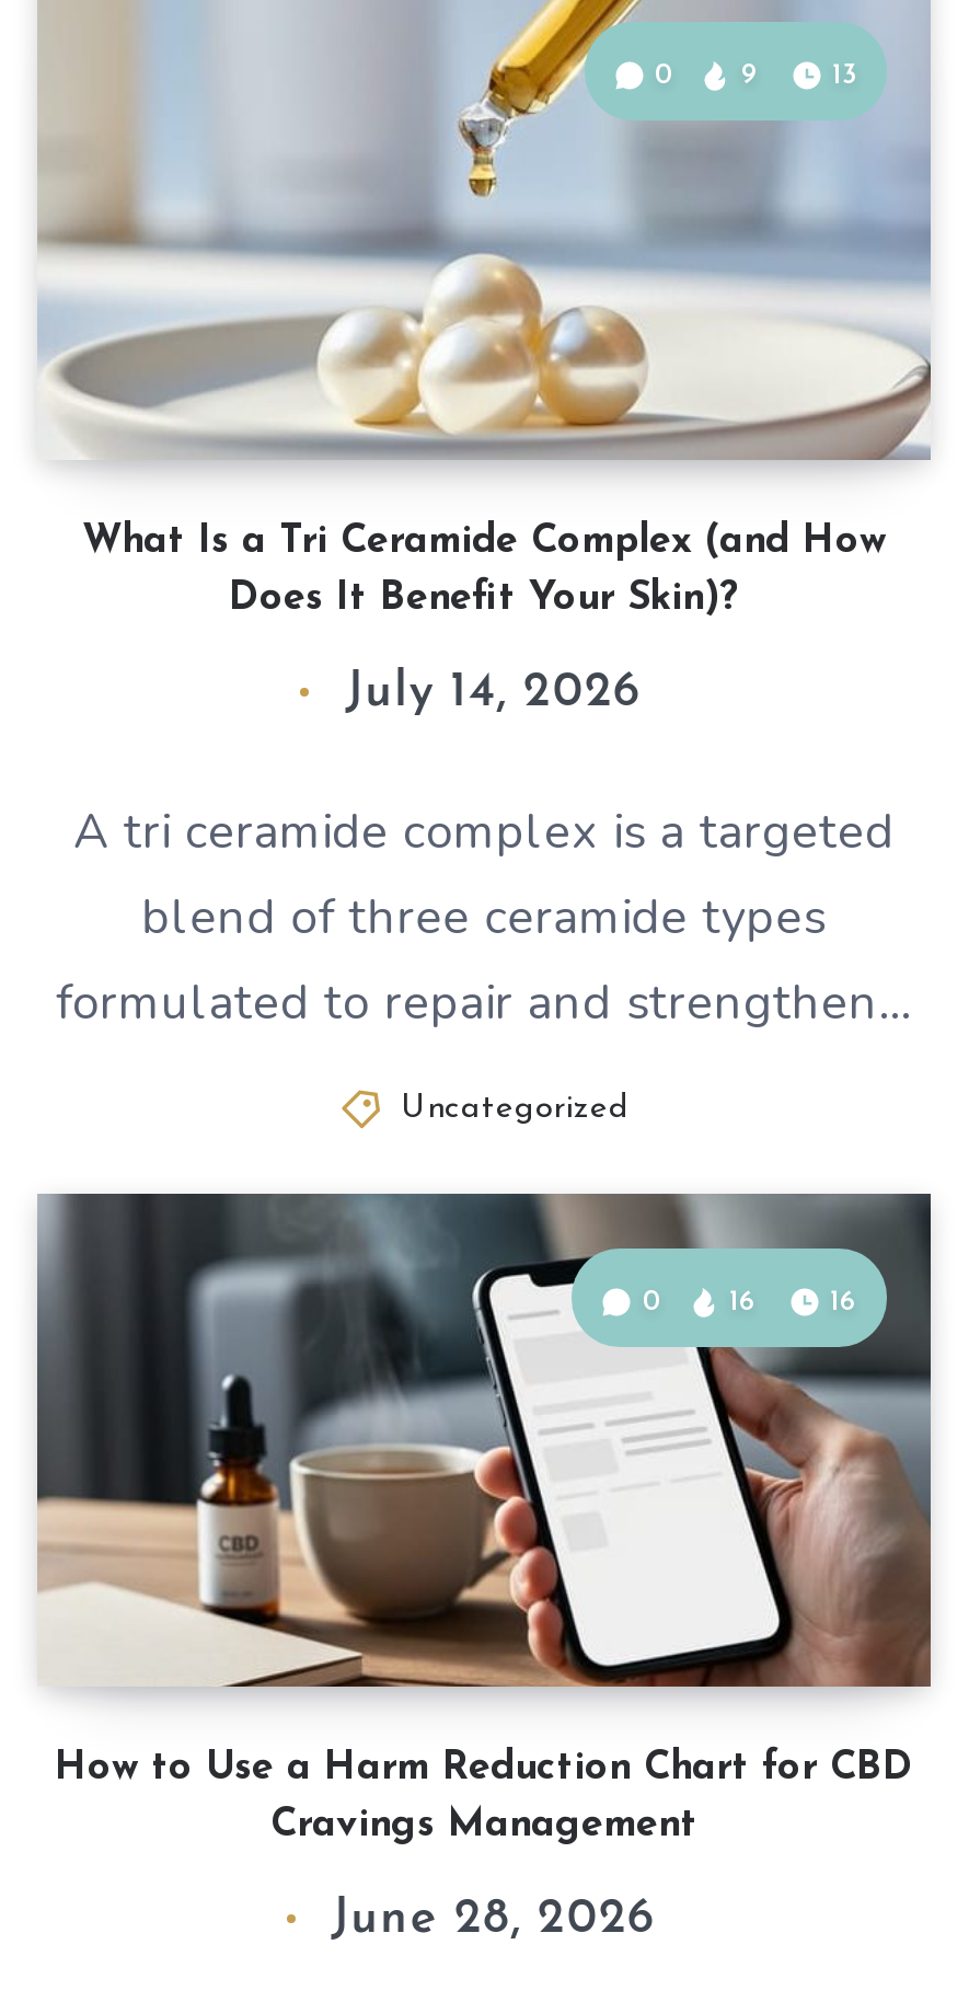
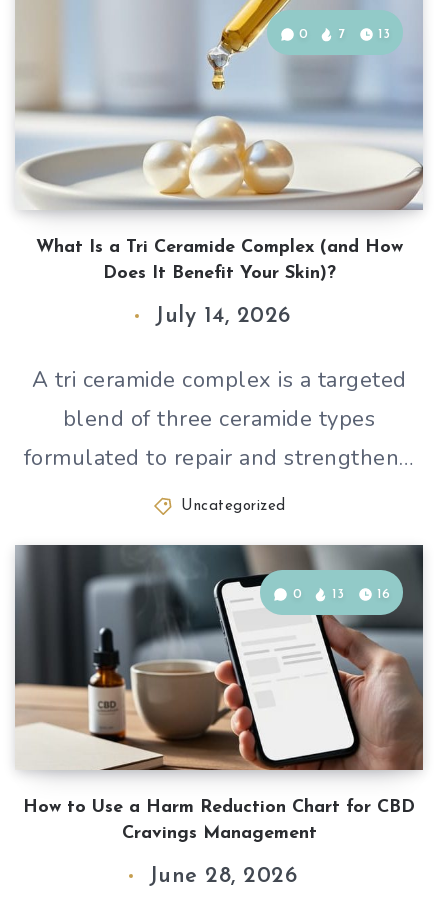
[655,62,760,91] 0 9 -> [299,28,345,41] 0 7
[643,1289,758,1317] 0 16 -> [292,588,344,601] 0 13

